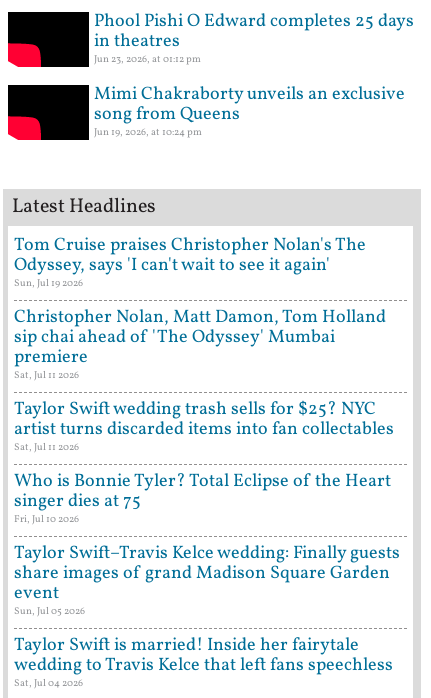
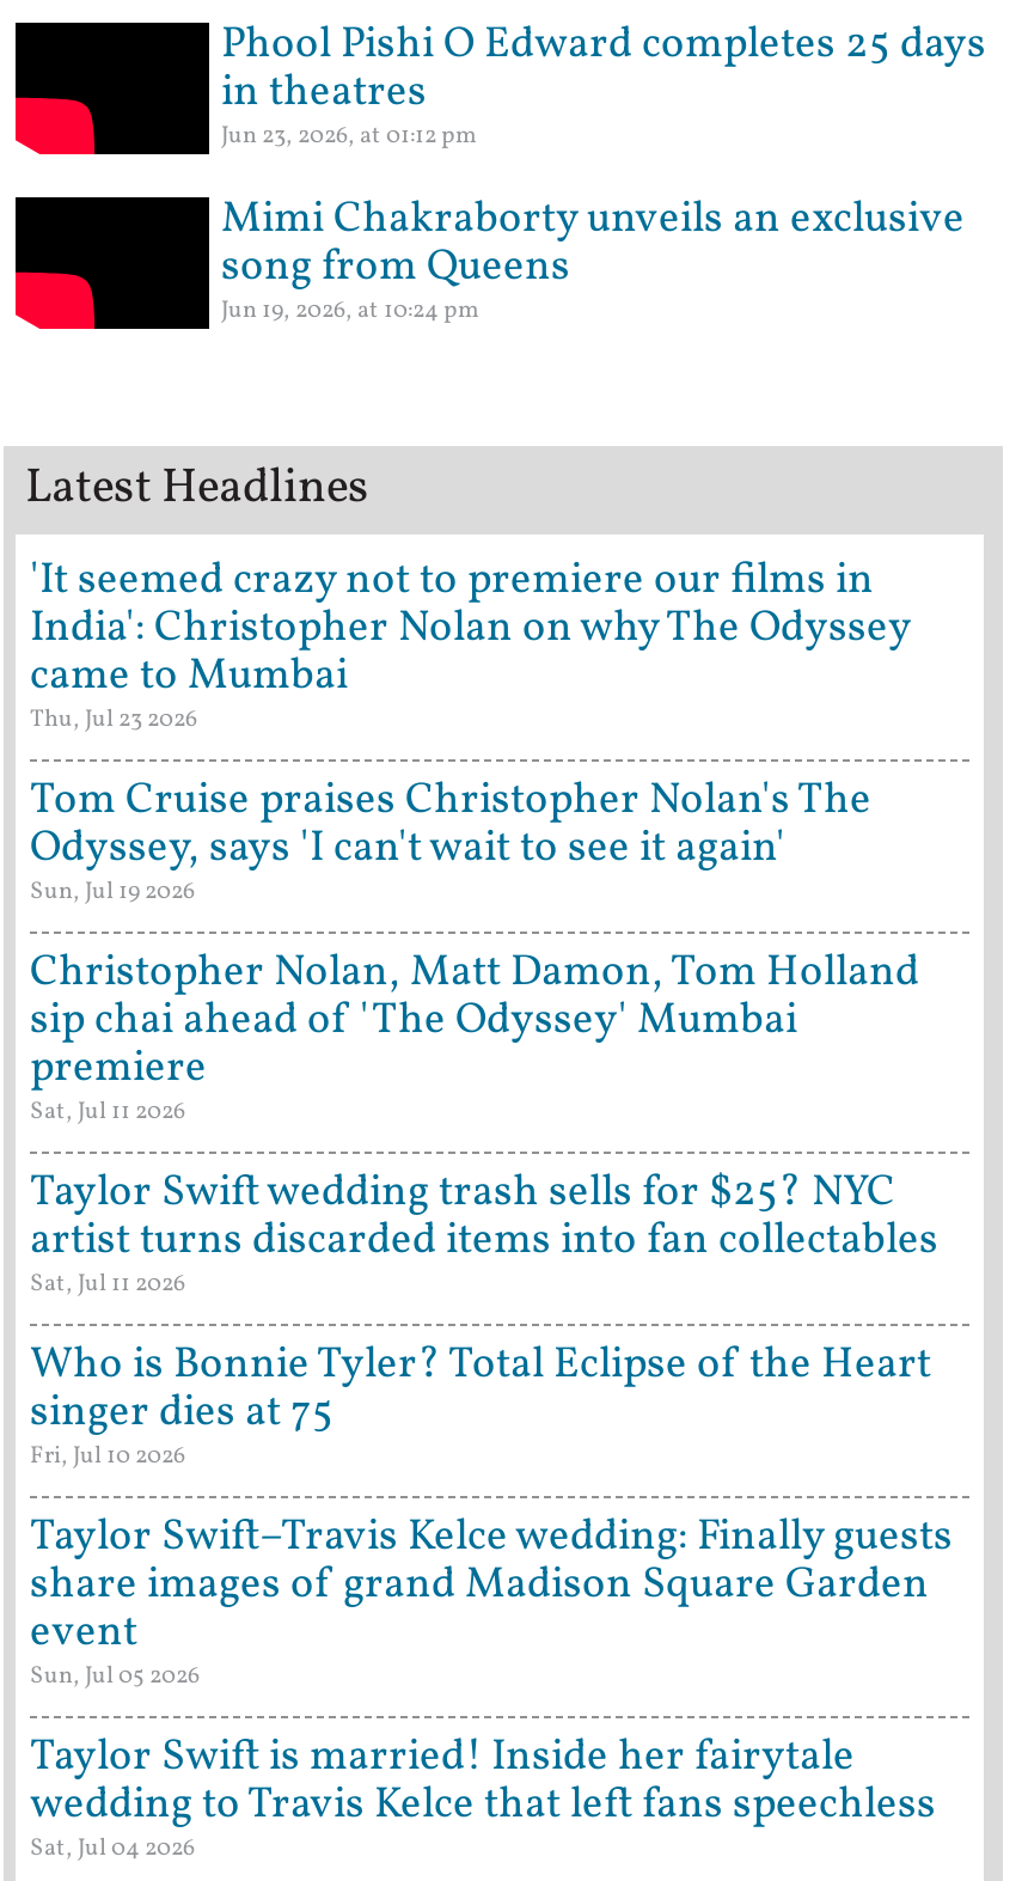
none -> [30,550,910,734] 'It seemed crazy not to premiere our films in | India': Christopher Nolan on why The Odyssey | came to Mumbai | Thu, Jul 23 2026

